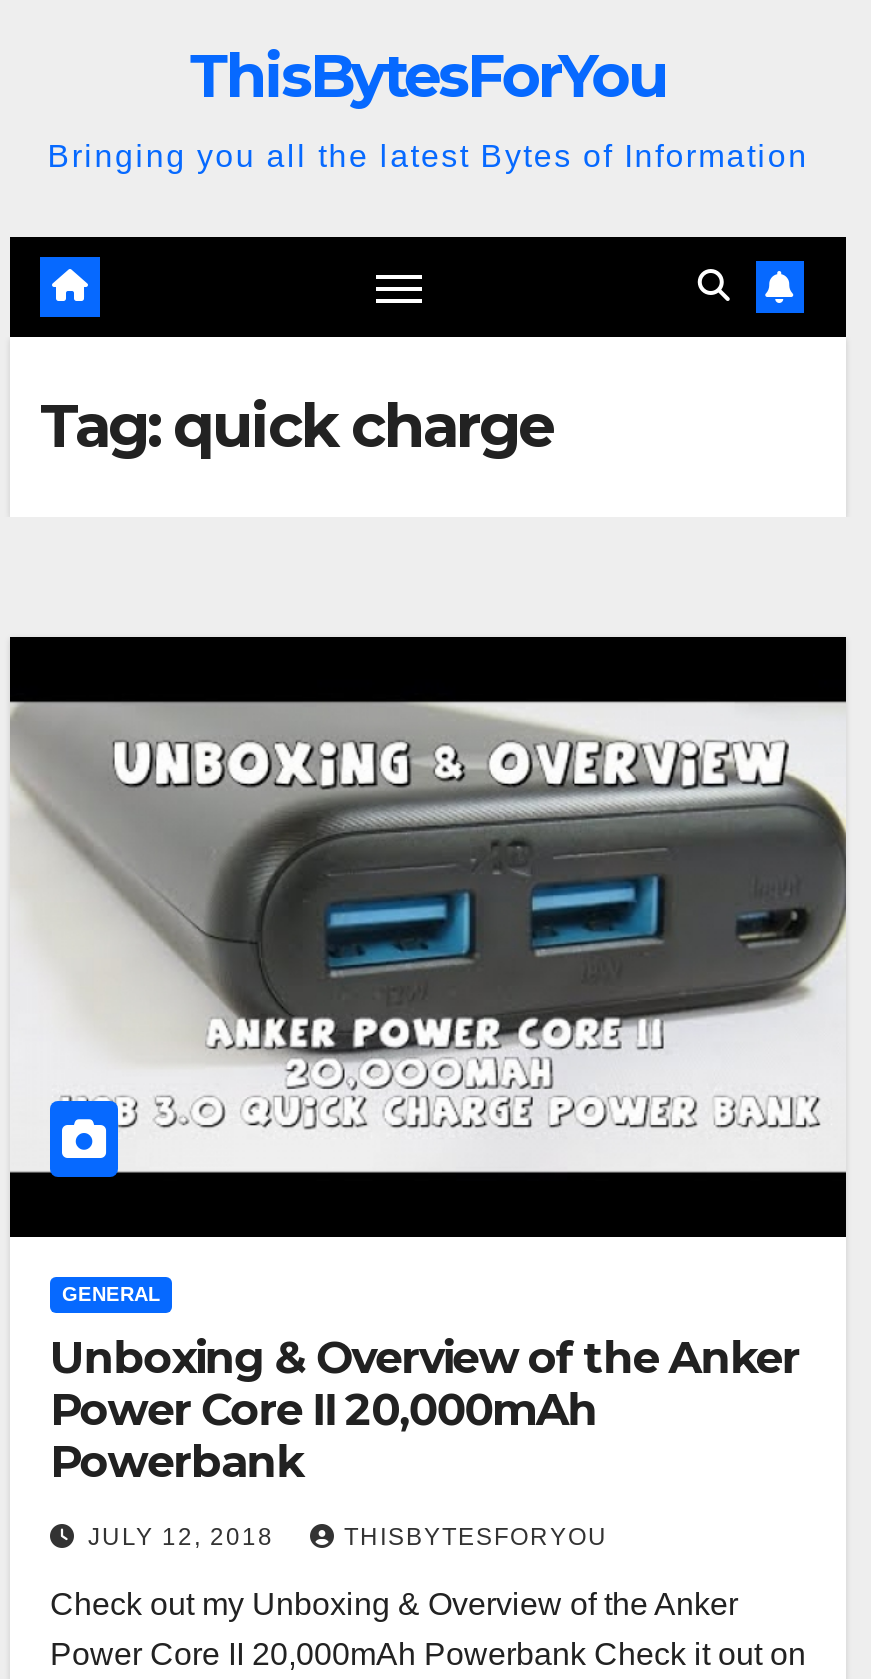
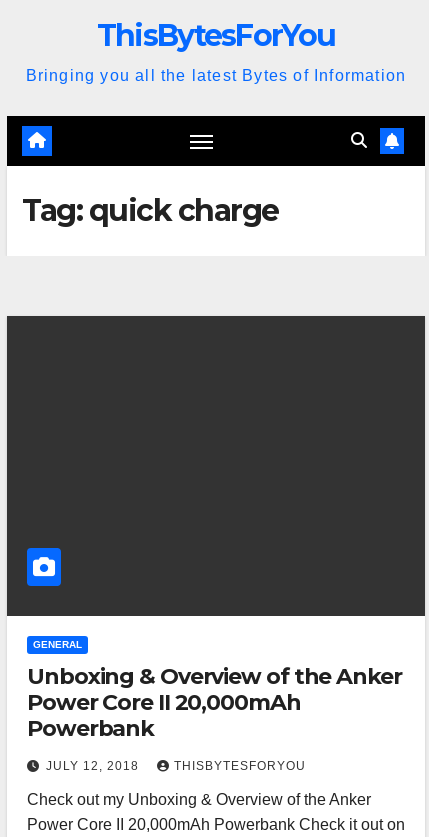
[10,639,846,1235] [image] -> none

